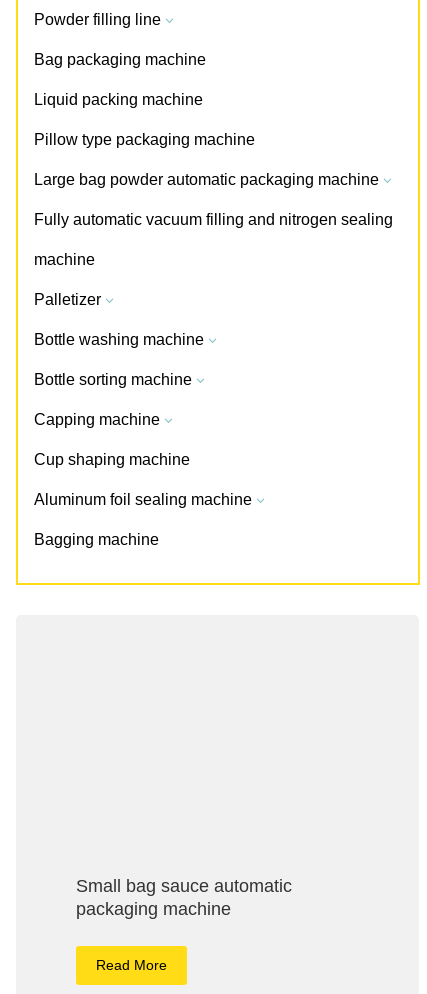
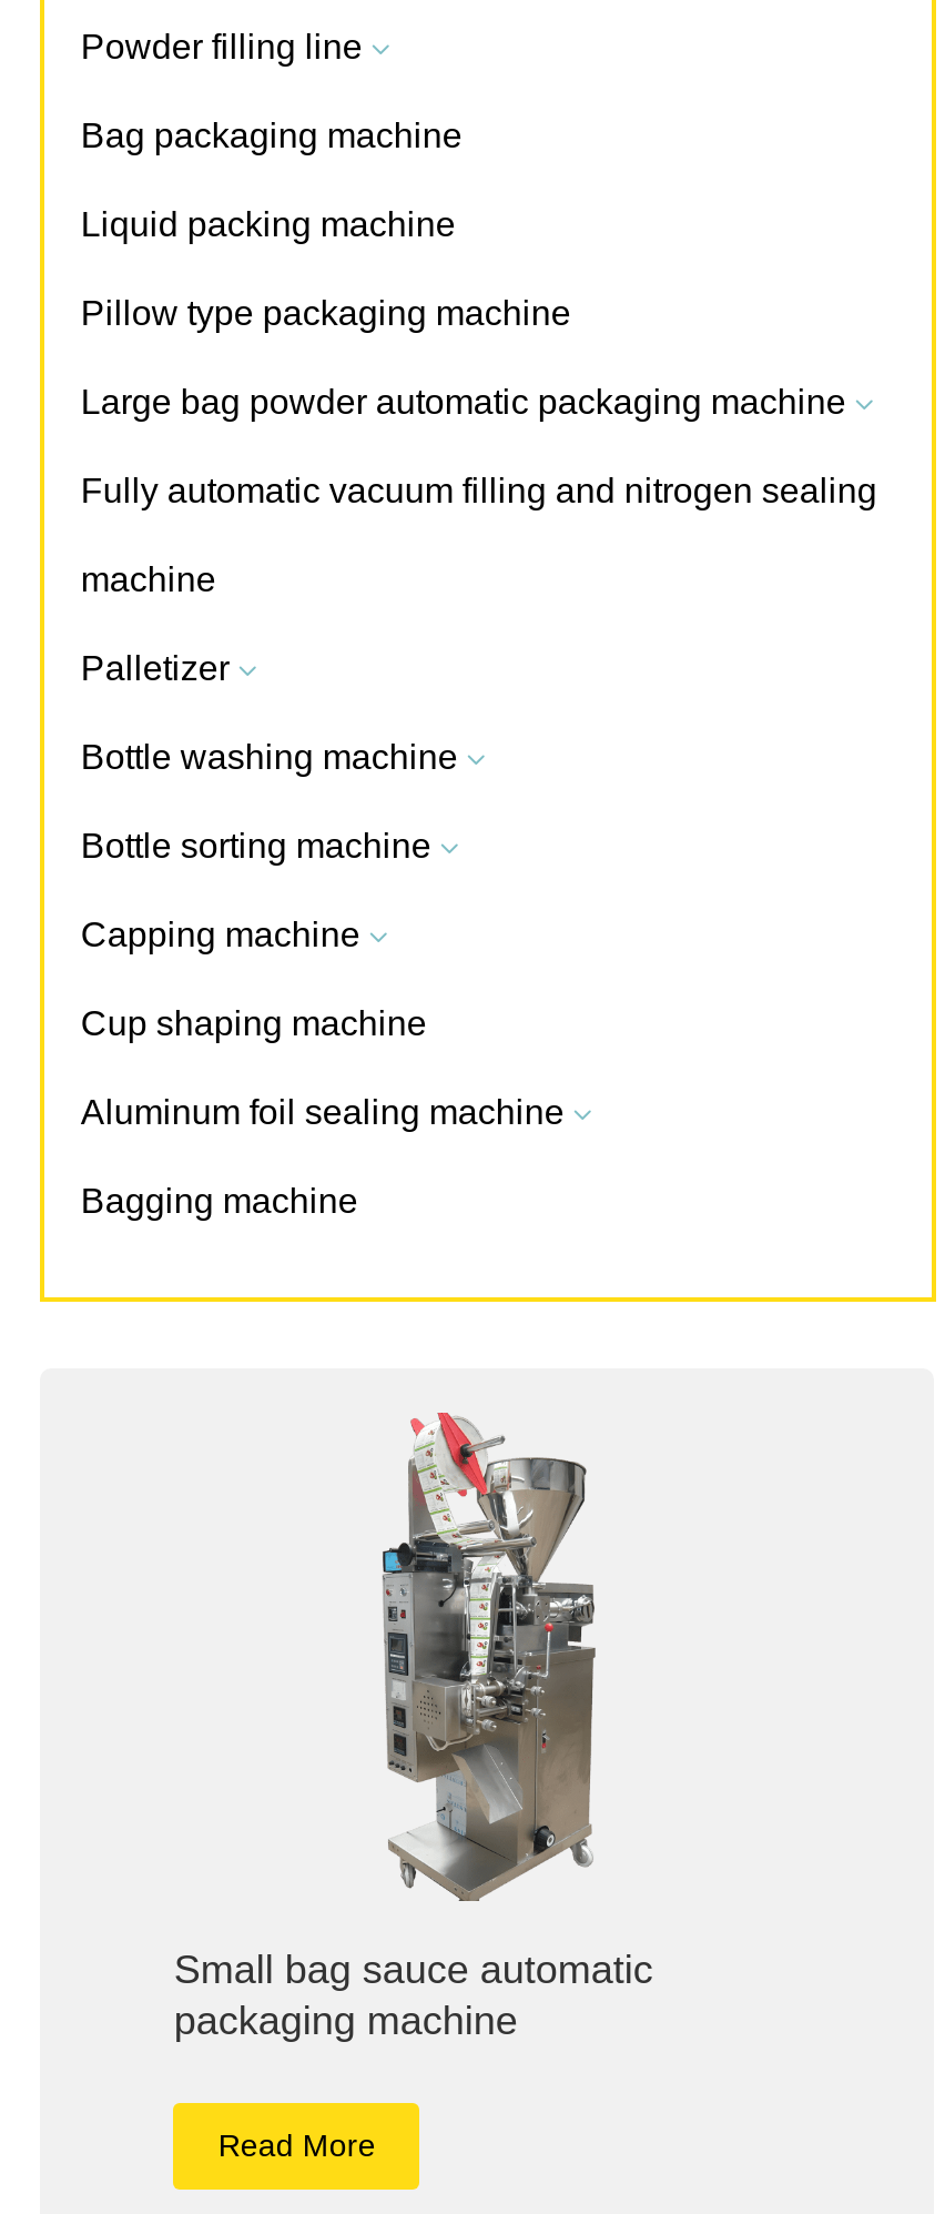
none -> [379,1411,597,1903] [image]

